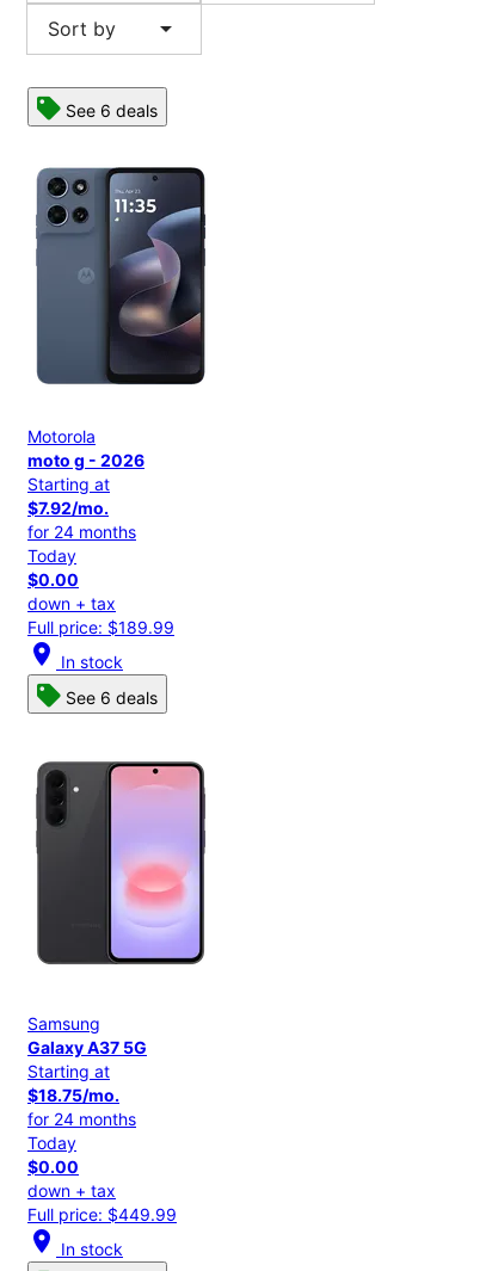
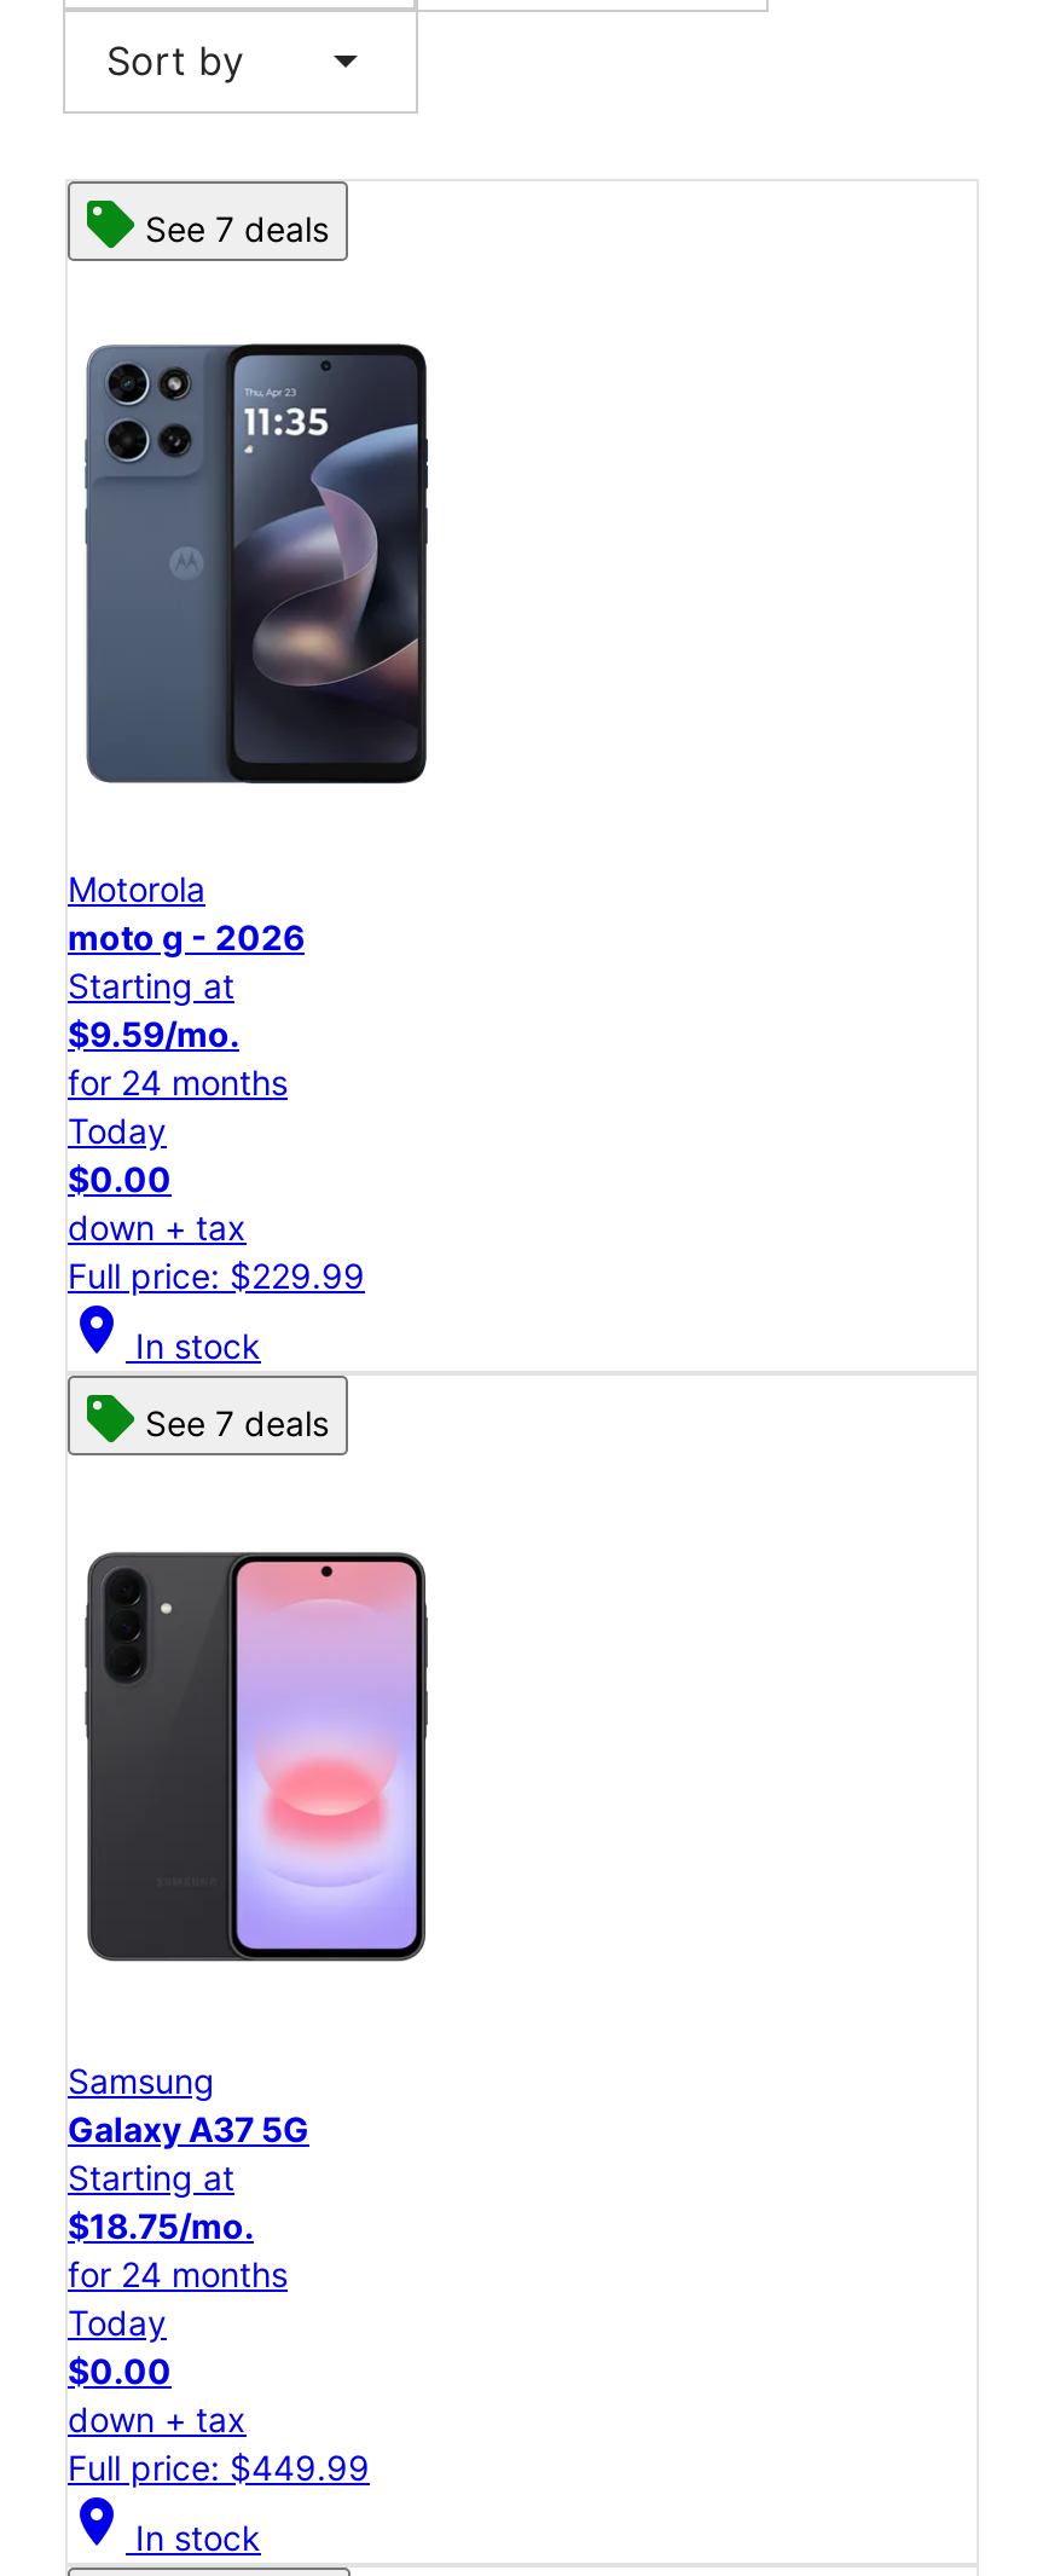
[66,101,158,121] See 6 deals -> [145,209,329,250] See 7 deals
[27,498,109,518] $7.92/mo. -> [68,1013,239,1054] $9.59/mo.
[27,617,174,638] Full price: $189.99 -> [68,1255,365,1296] Full price: $229.99
[66,688,158,708] See 6 deals -> [145,1402,329,1443] See 7 deals

